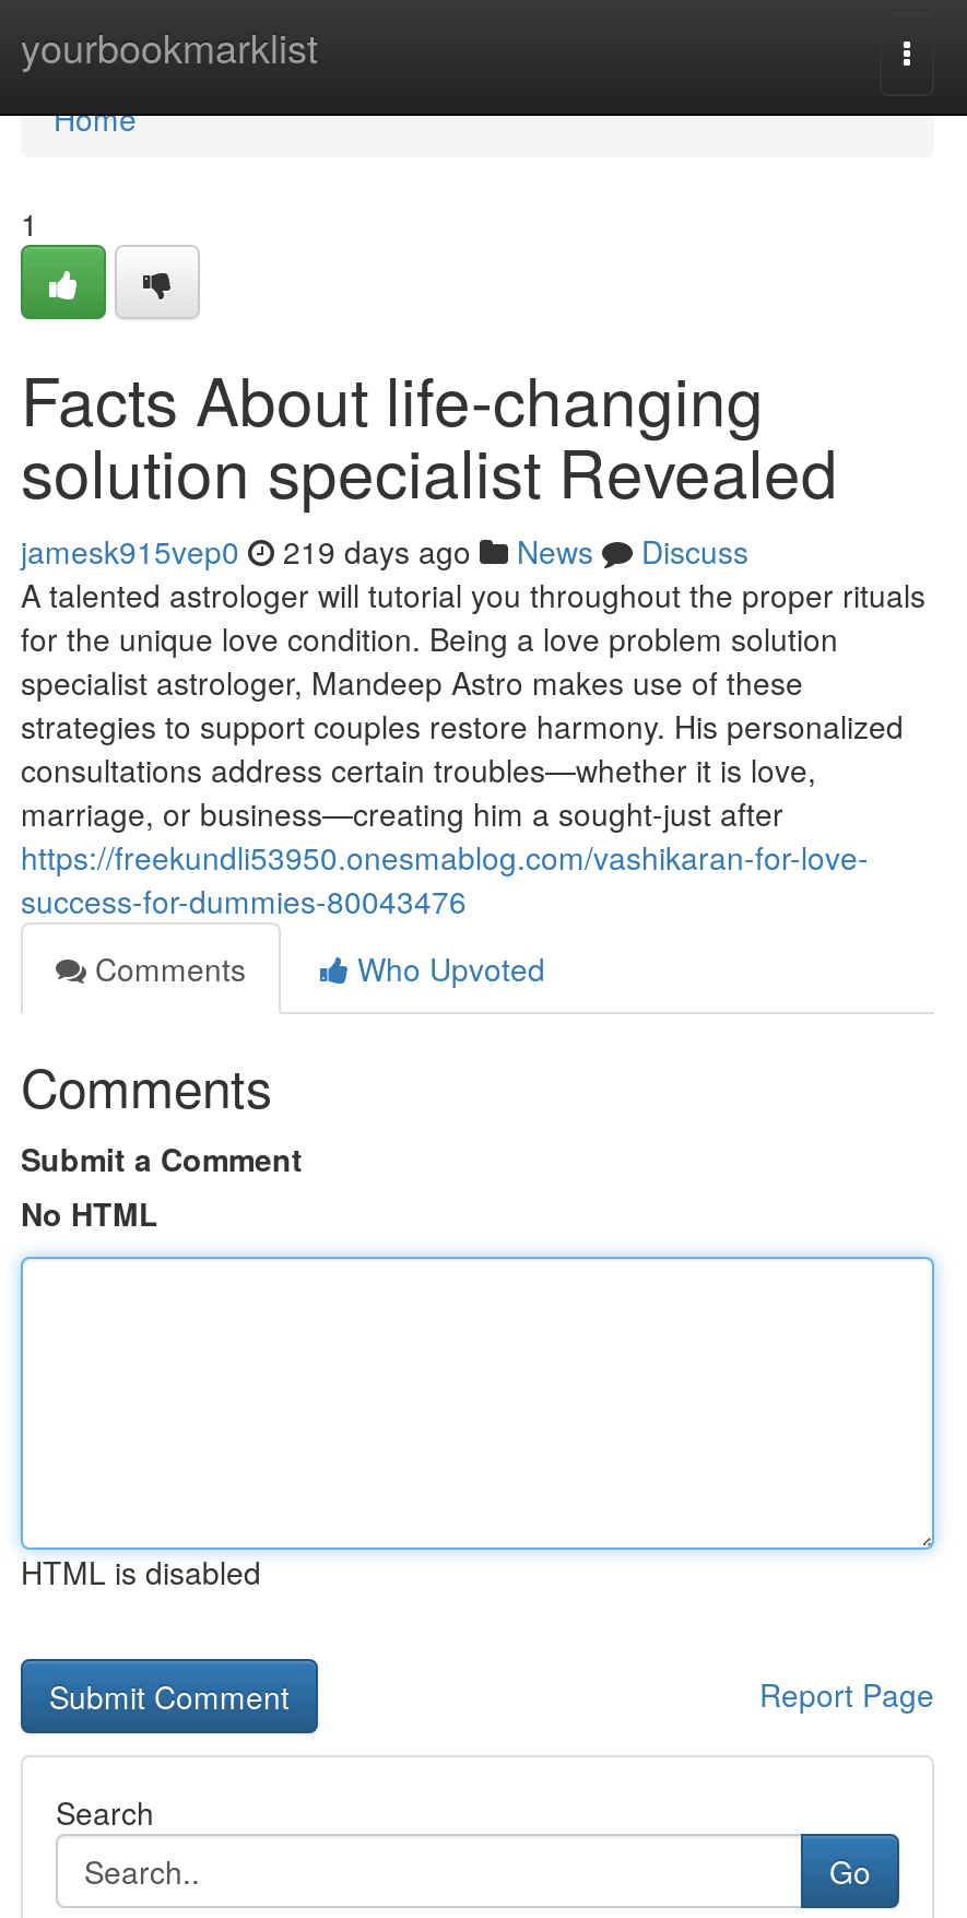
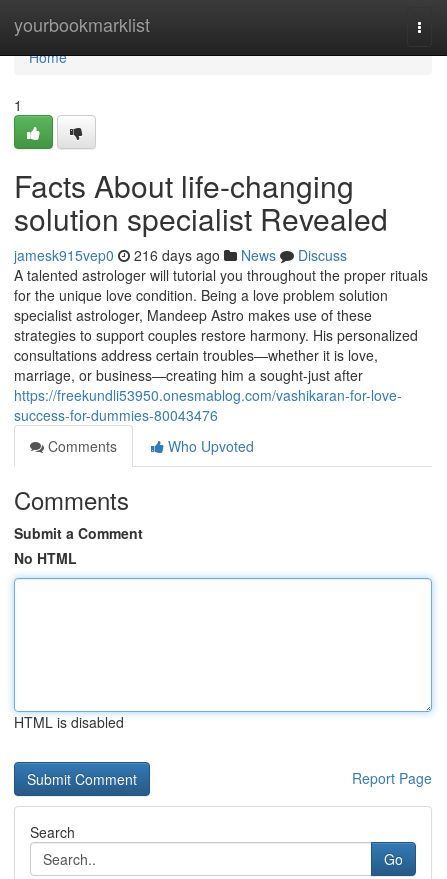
[21,529,748,573] jamesk915vep0 219 days ago News Discuss -> [14,245,347,265] jamesk915vep0 216 days ago News Discuss

